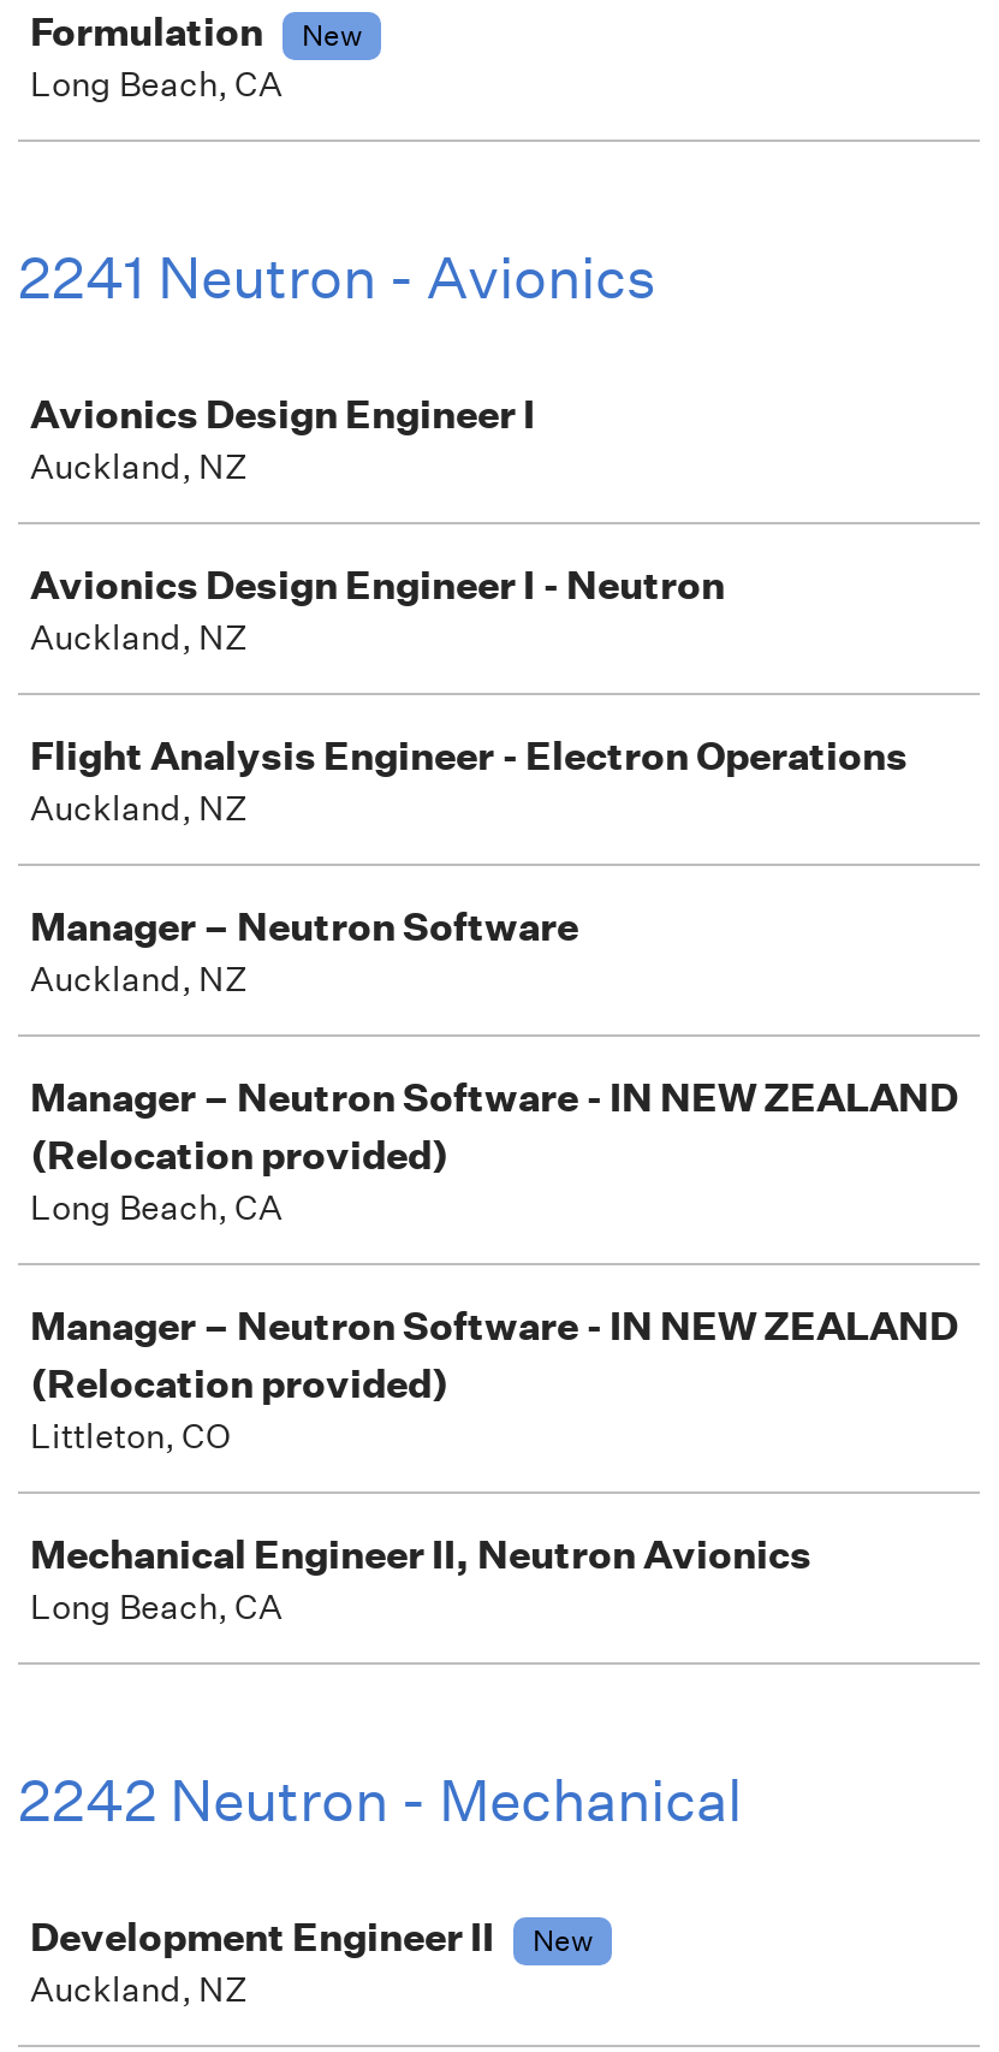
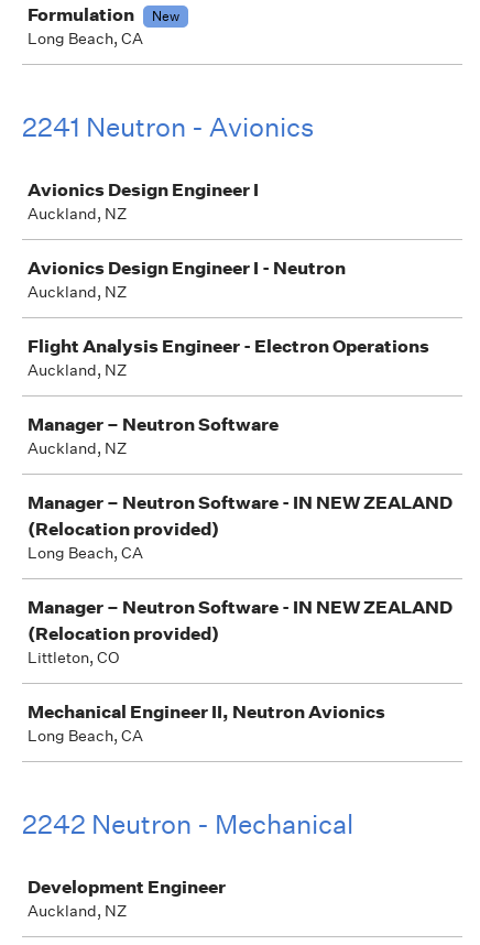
[30,1912,593,1961] Development Engineer II | New -> [28,876,226,898] Development Engineer

